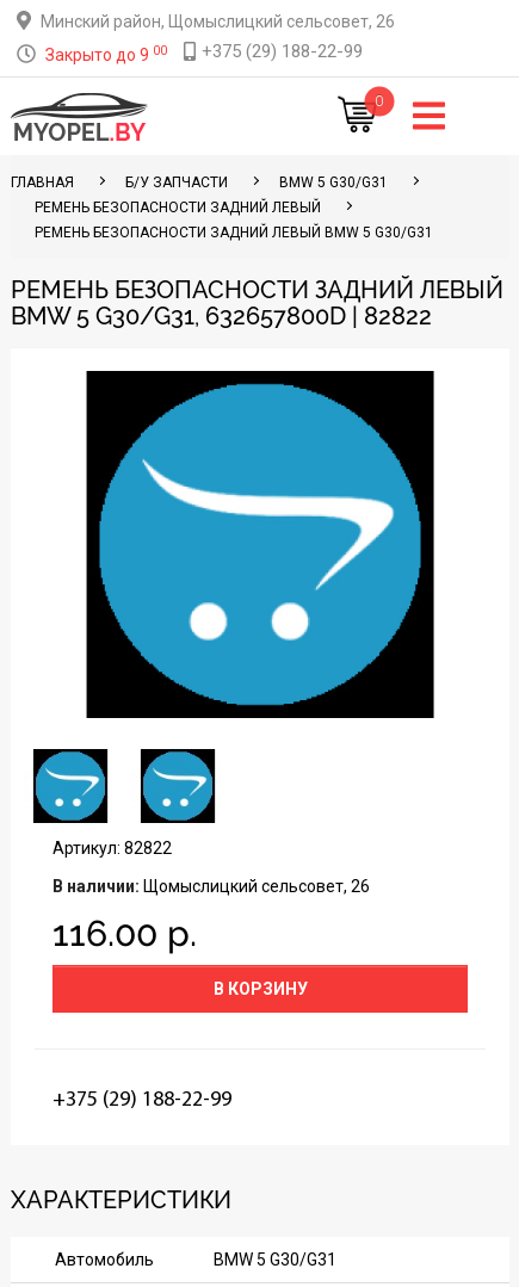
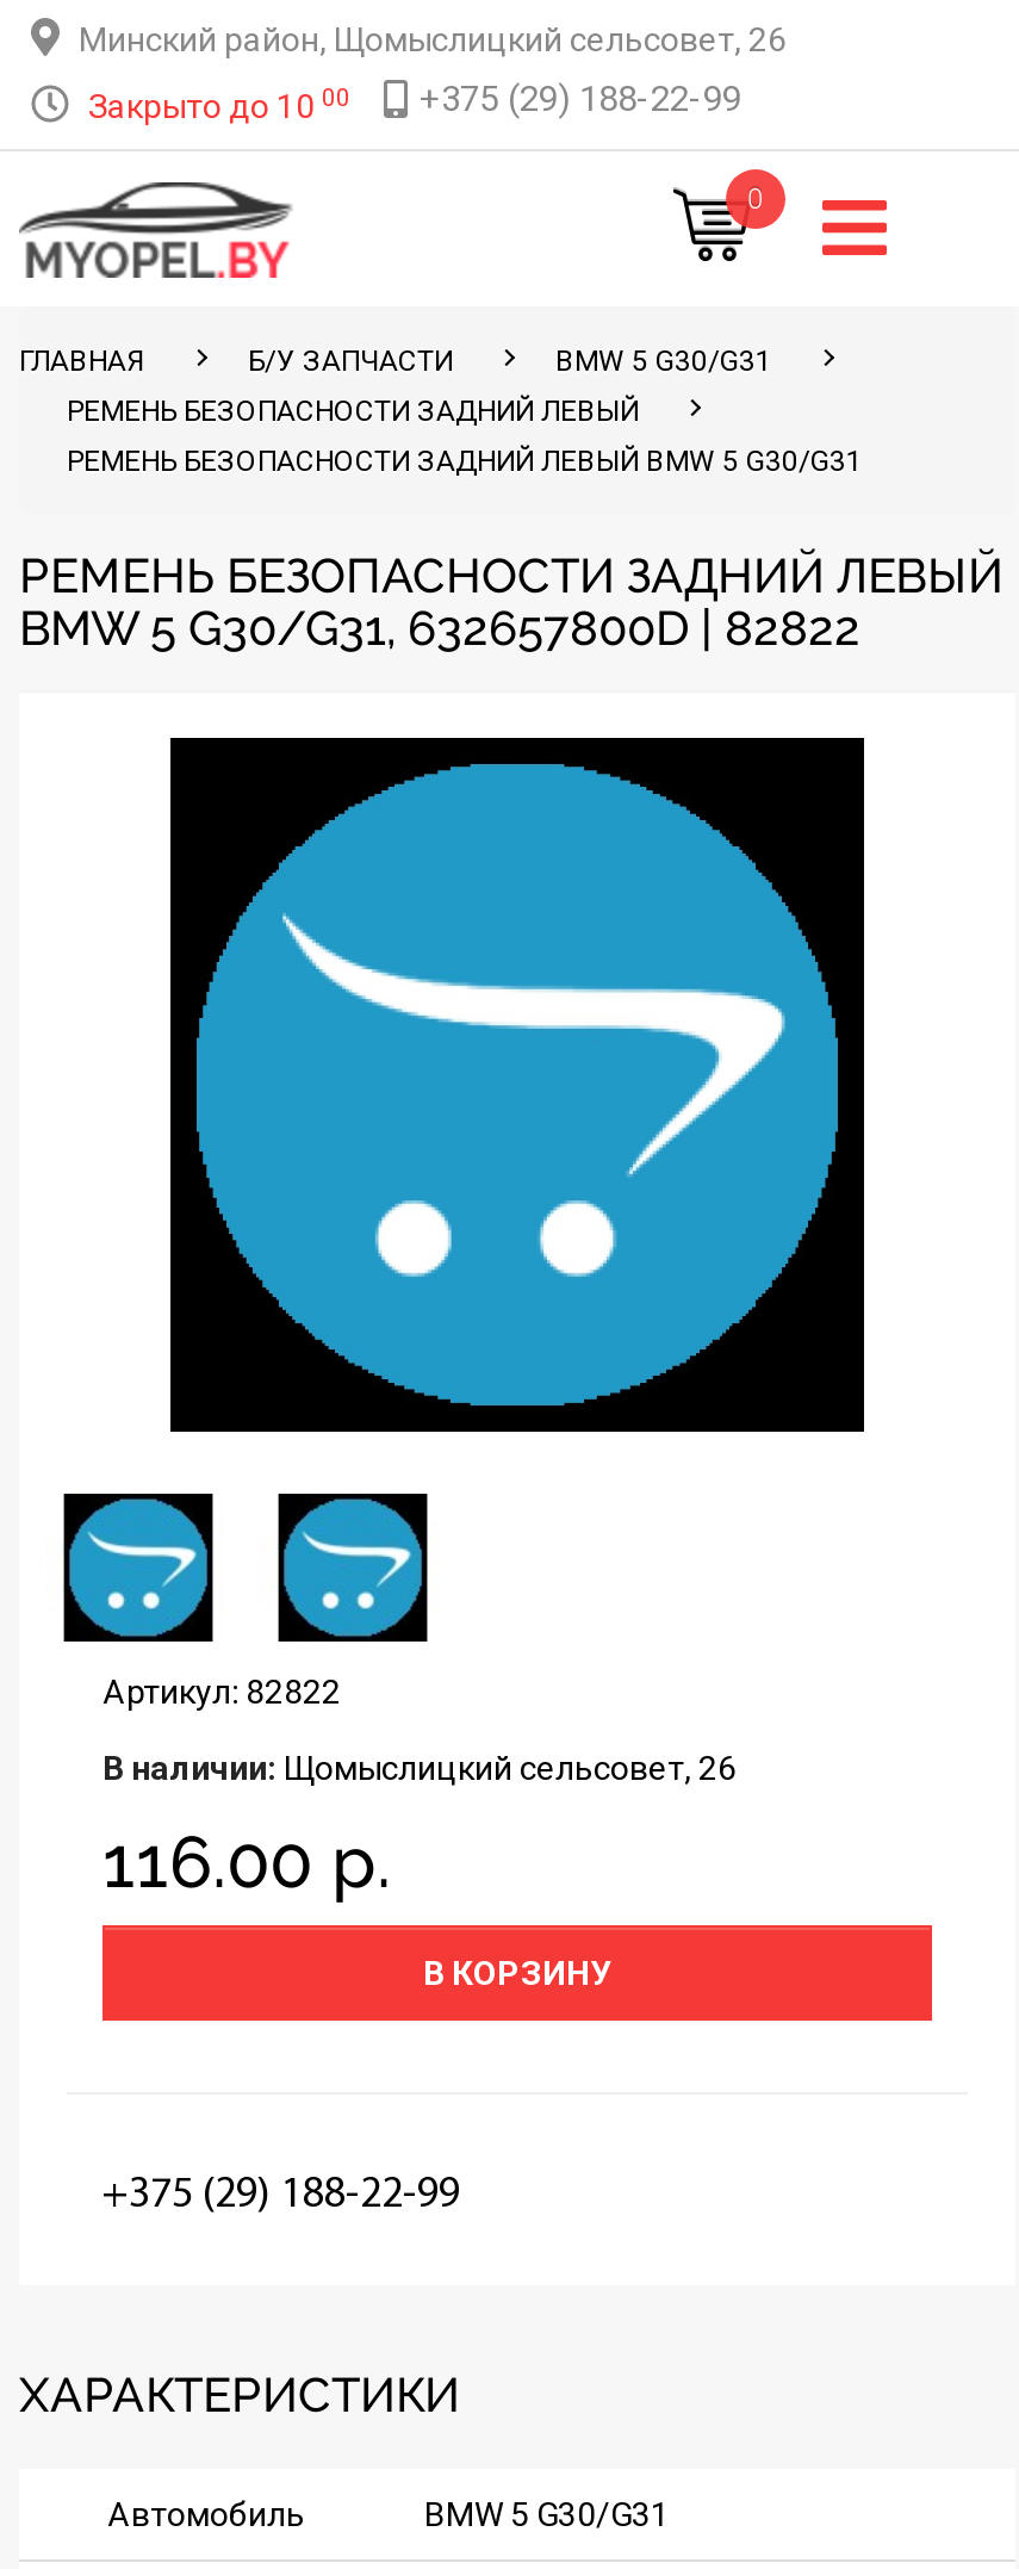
[45,41,363,64] Закрыто до 9 00 +375 (29) 188-22-99 -> [88,77,741,125] Закрыто до 10 00 +375 (29) 188-22-99

